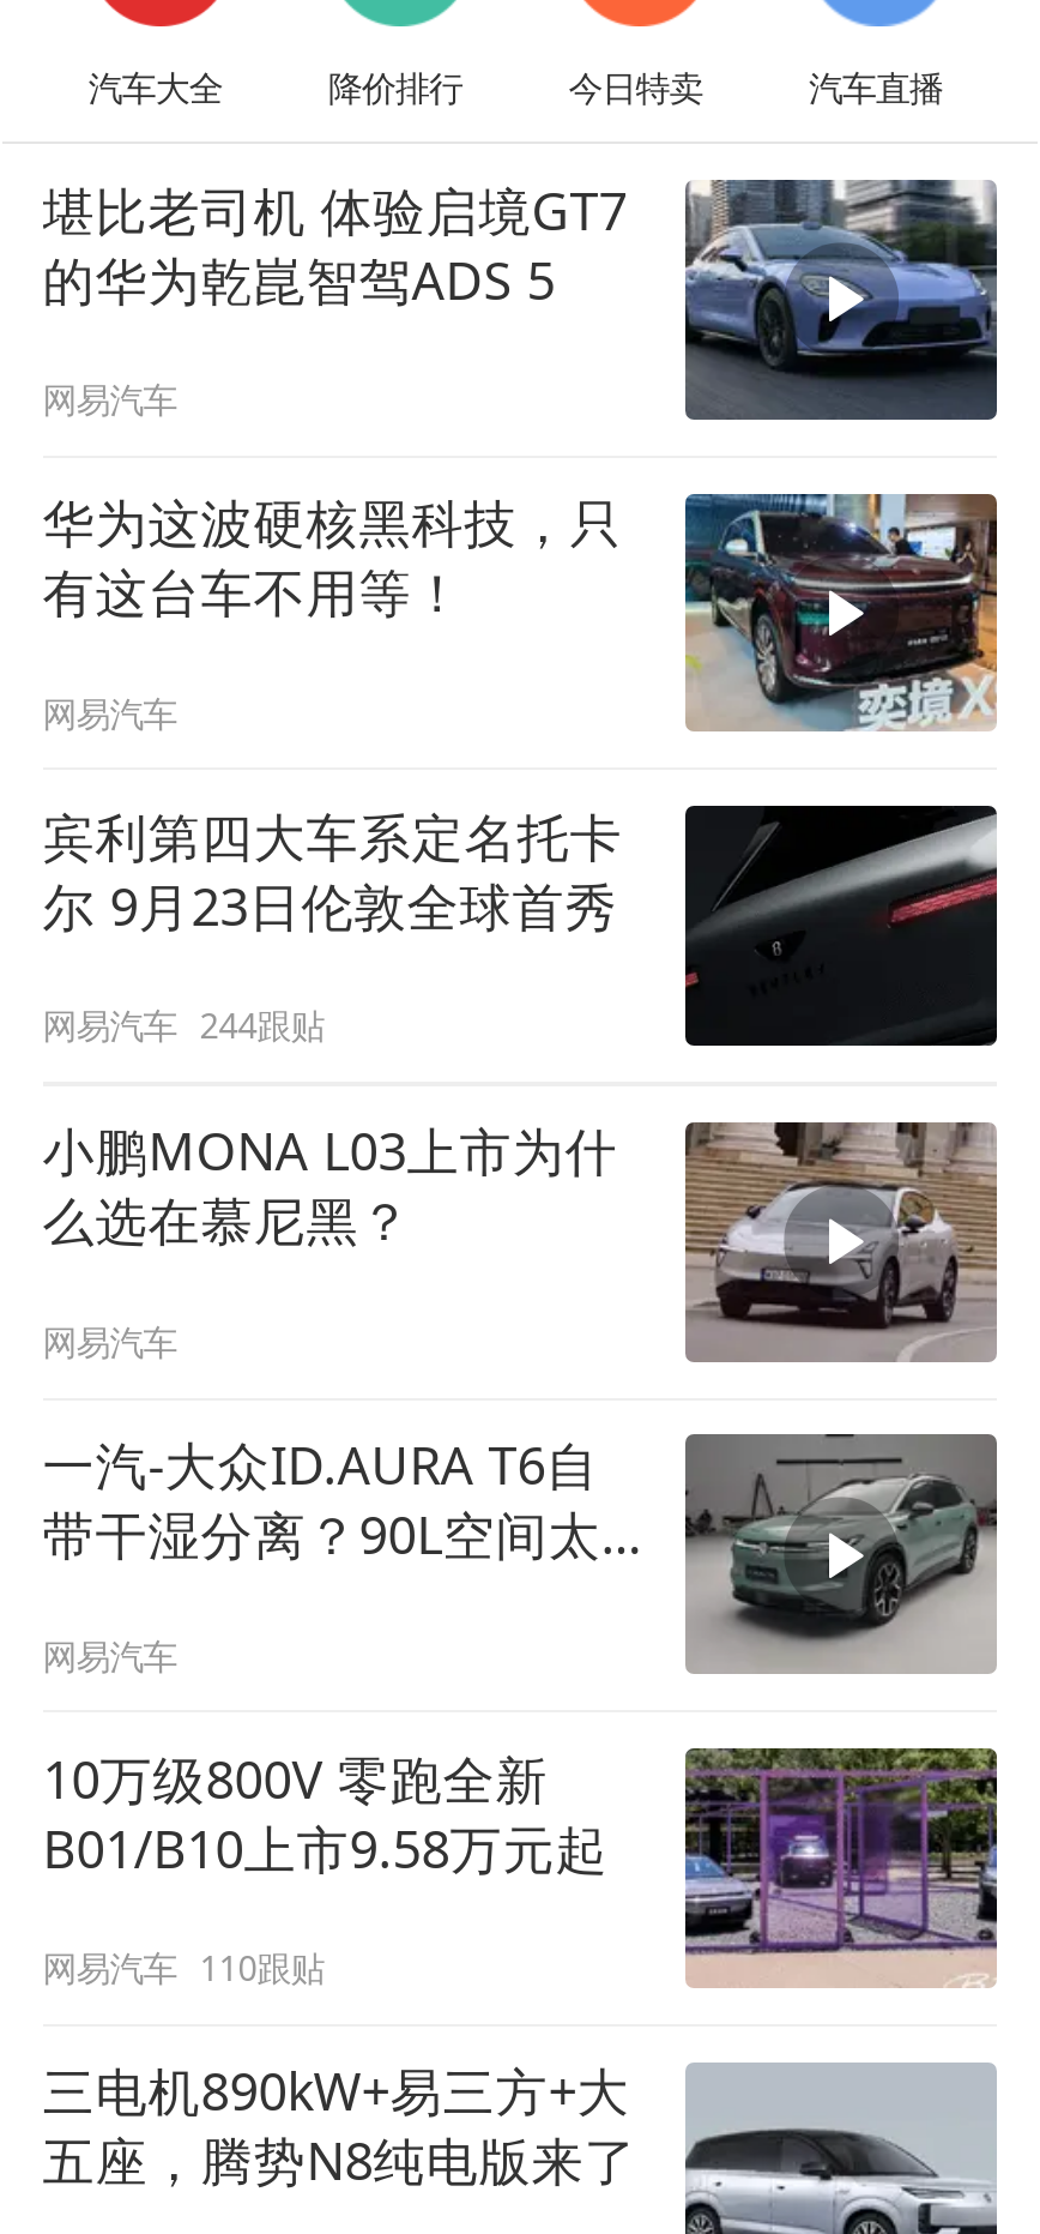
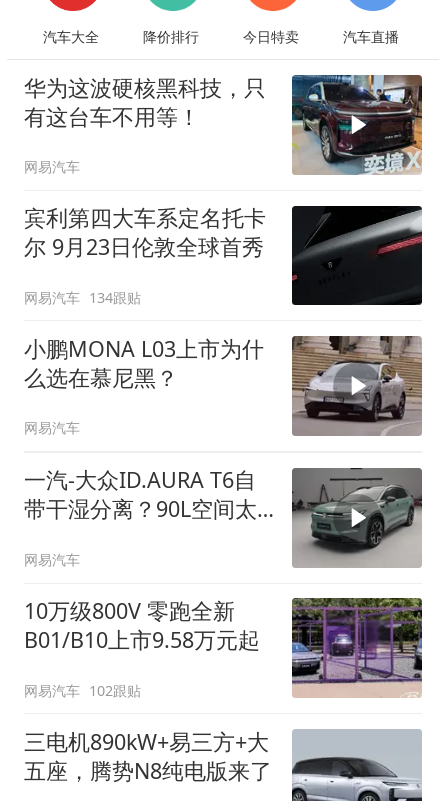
[42,174,999,422] [image] | 堪比老司机 体验启境GT7 | 的华为乾崑智驾ADS 5 | 网易汽车 -> none
[42,1003,324,1049] 网易汽车 244跟贴 -> [24,288,141,307] 网易汽车 134跟贴
[42,1945,324,1991] 网易汽车 110跟贴 -> [24,681,141,700] 网易汽车 102跟贴

